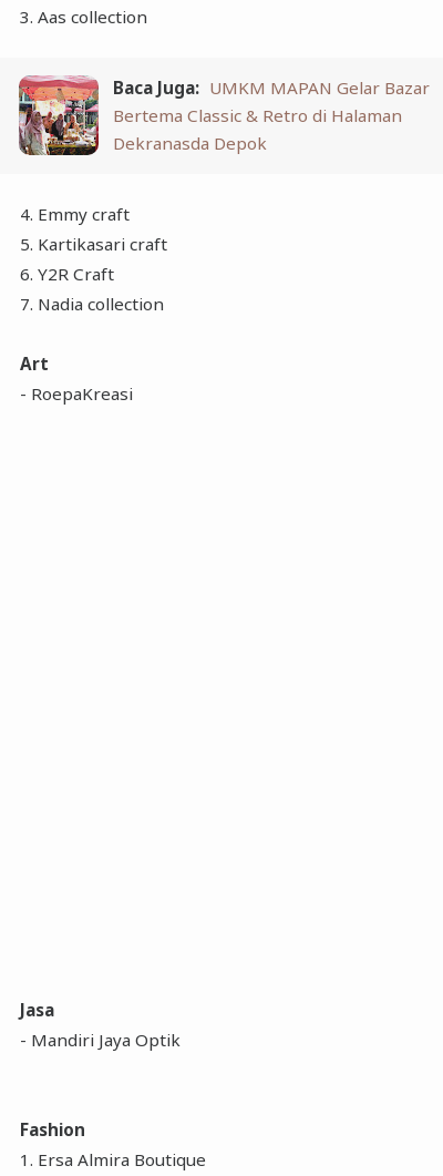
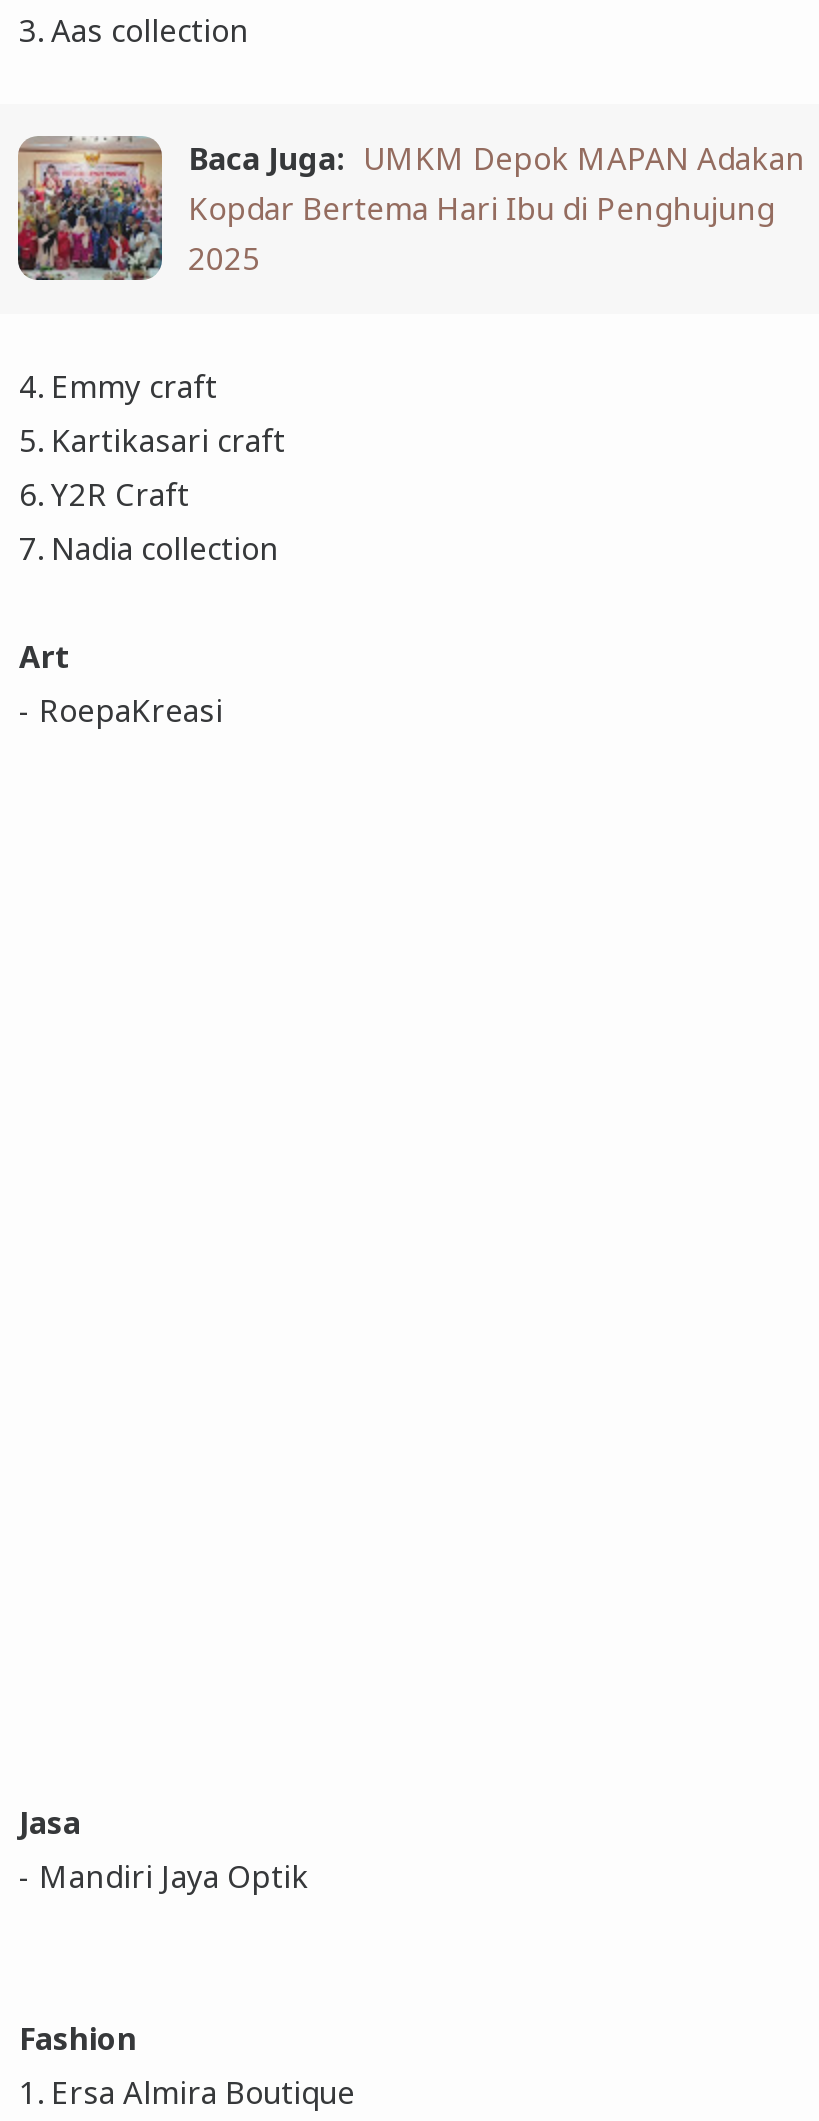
[18,74,430,156] [image] | Baca Juga: UMKM MAPAN Gelar Bazar | Bertema Classic & Retro di Halaman | Dekranasda Depok -> [16,134,805,282] [image] | Baca Juga: UMKM Depok MAPAN Adakan | Kopdar Bertema Hari Ibu di Penghujung | 2025

